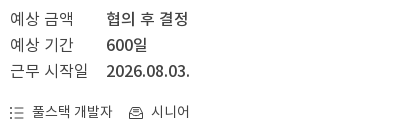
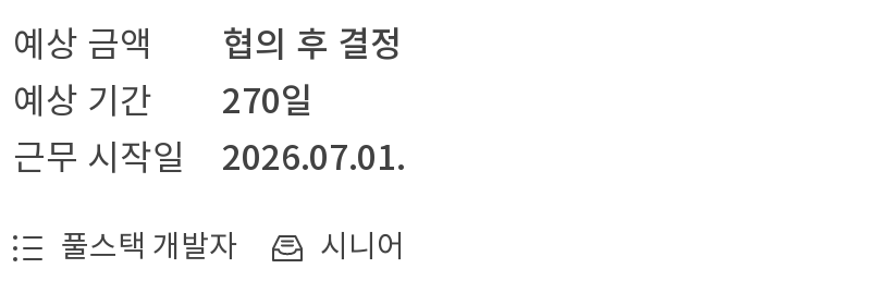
[10,35,148,55] 예상 기간 600일 -> [13,78,313,122] 예상 기간 270일
[10,61,190,81] 근무 시작일 2026.08.03. -> [13,135,405,179] 근무 시작일 2026.07.01.

